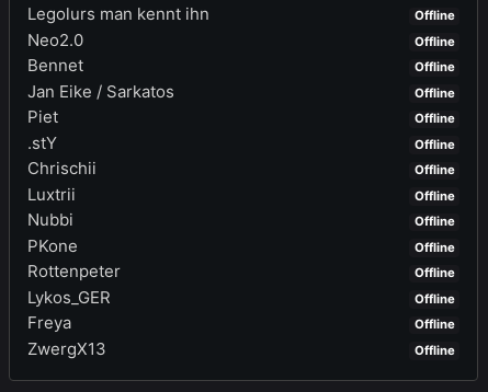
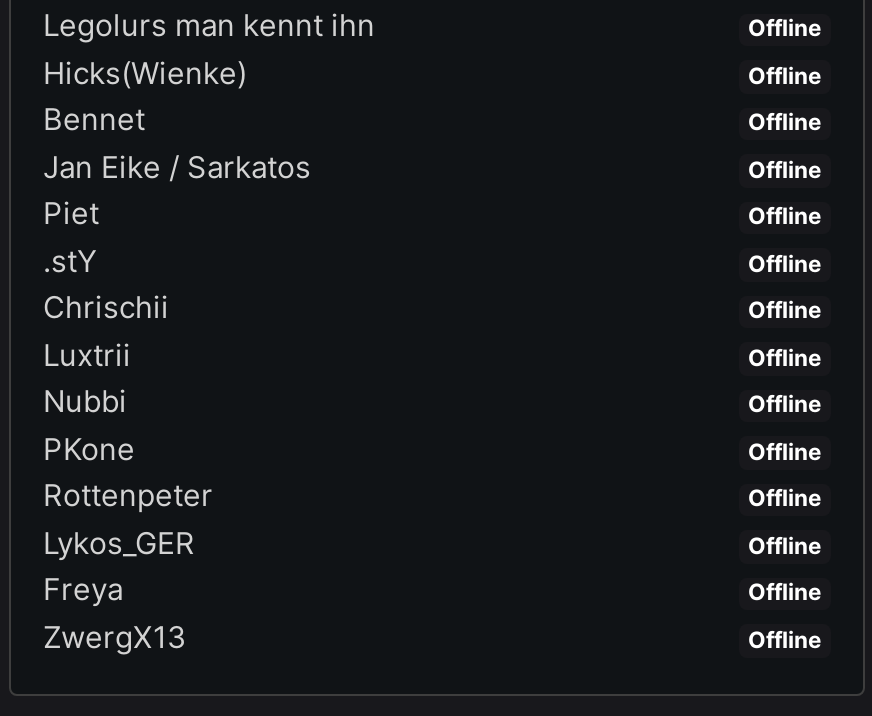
[27,29,83,50] Neo2.0 -> [43,54,247,92] Hicks(Wienke)

